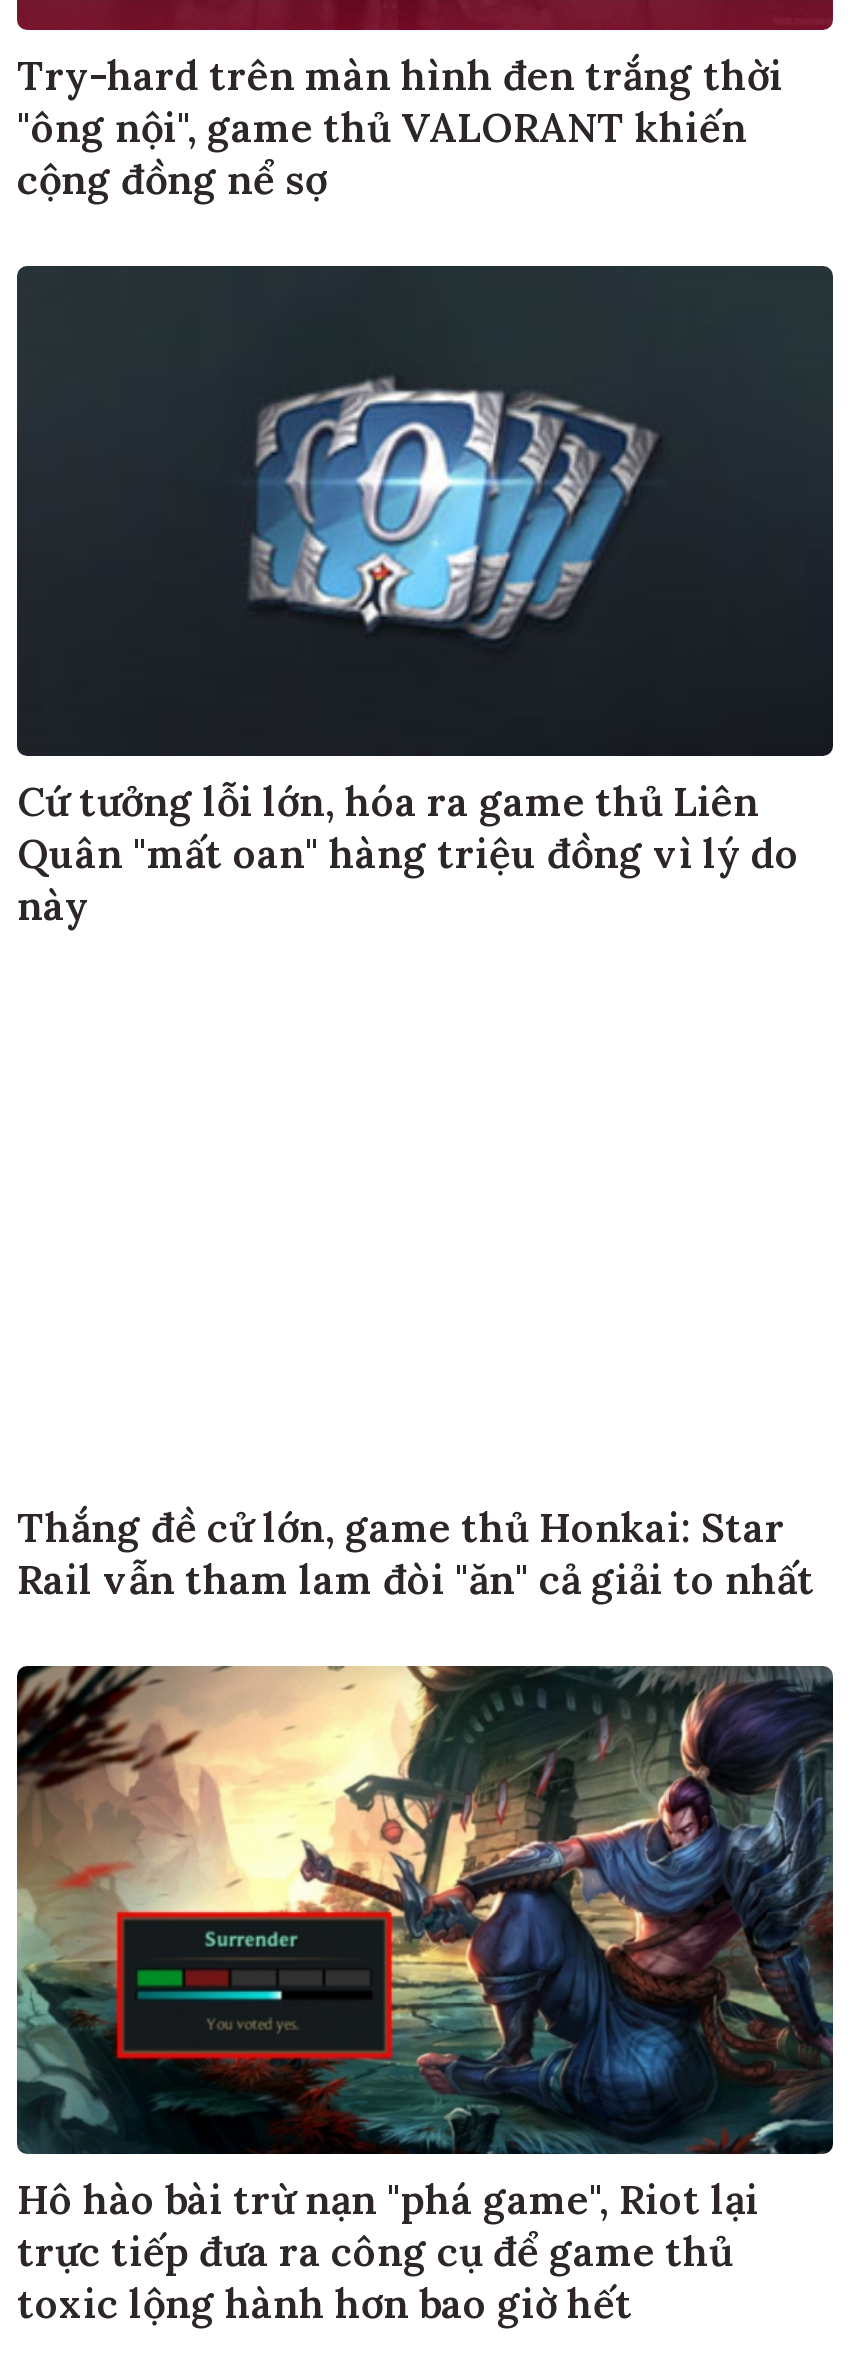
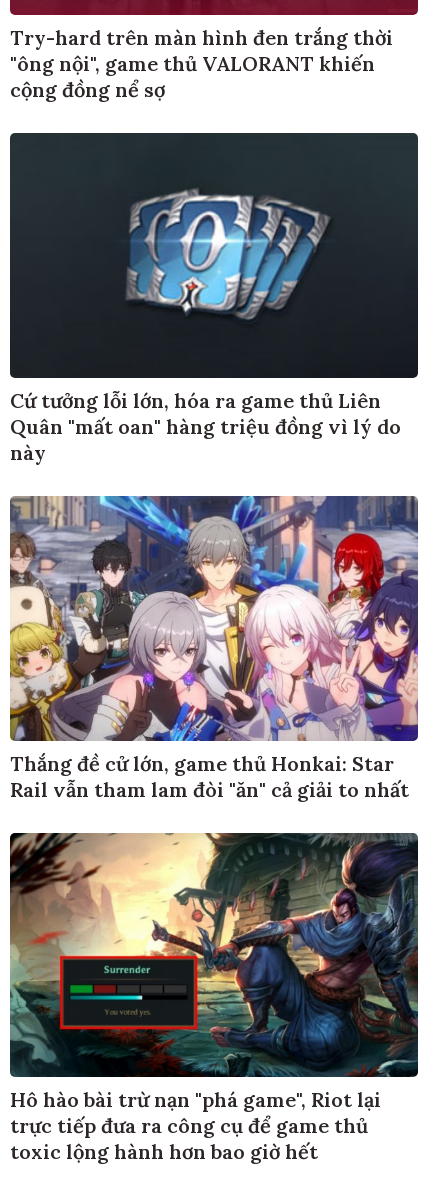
none -> [9,495,419,742] [image]

